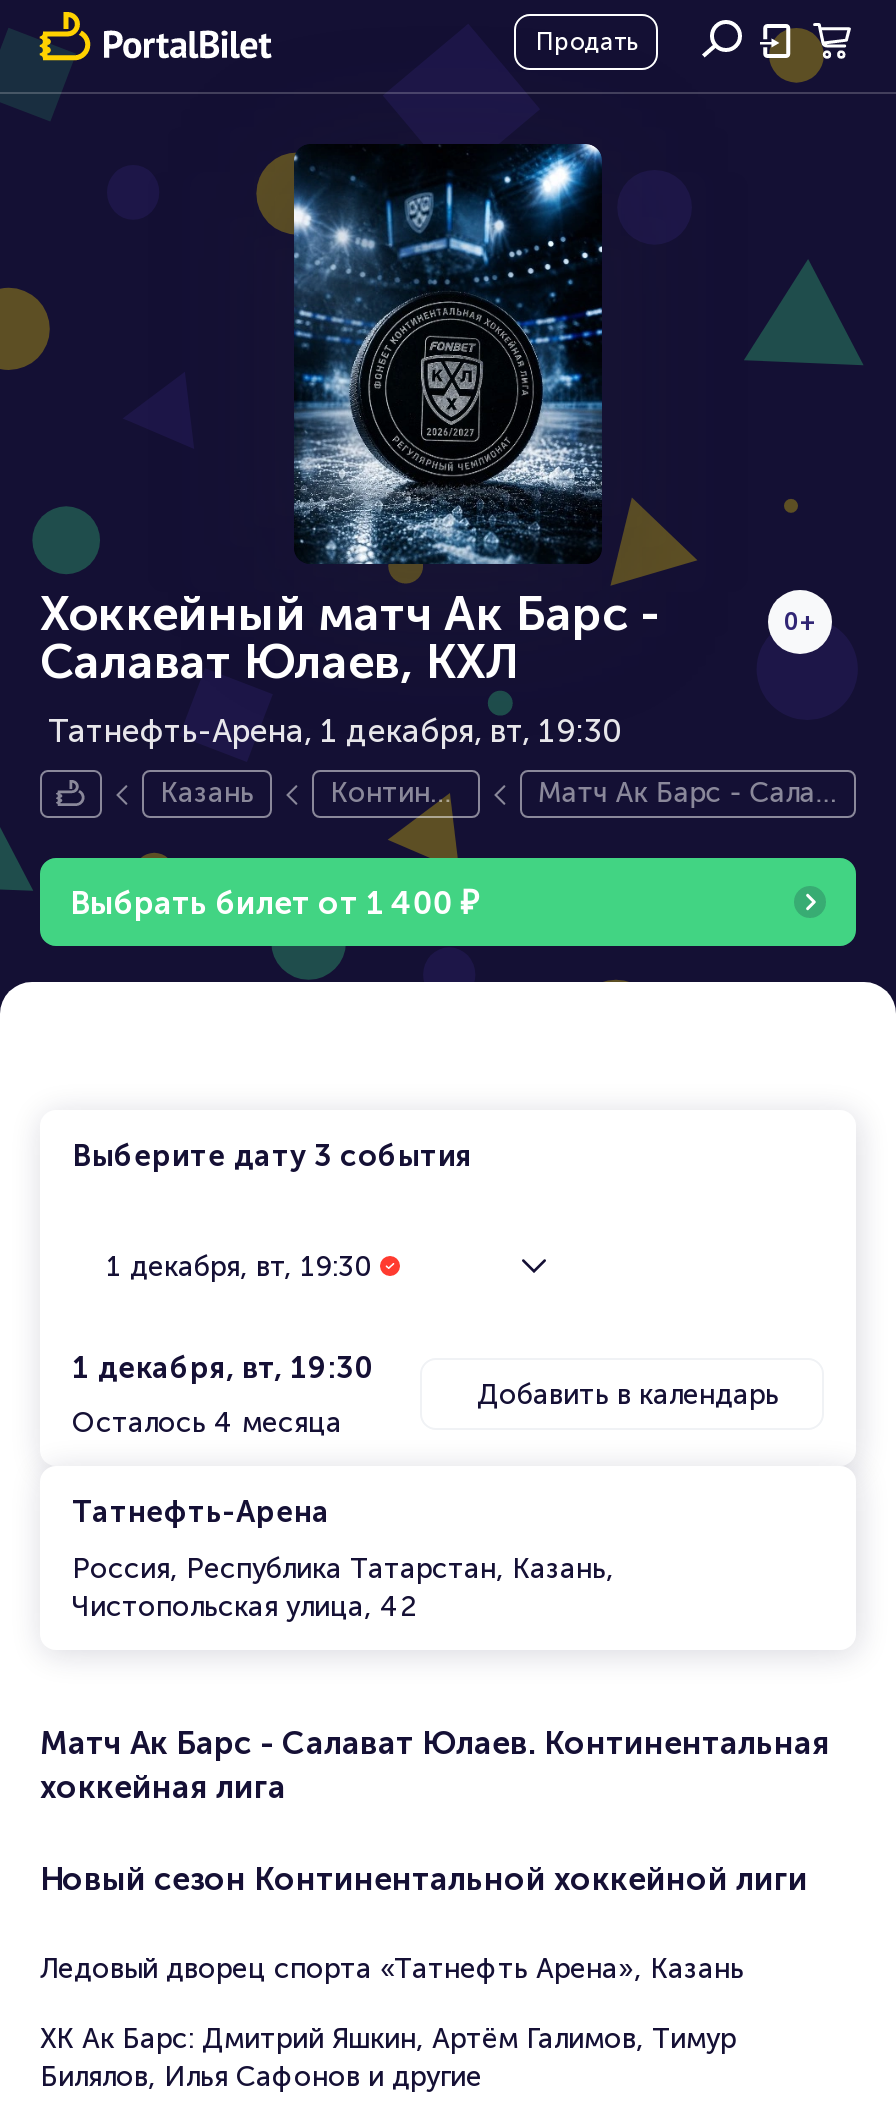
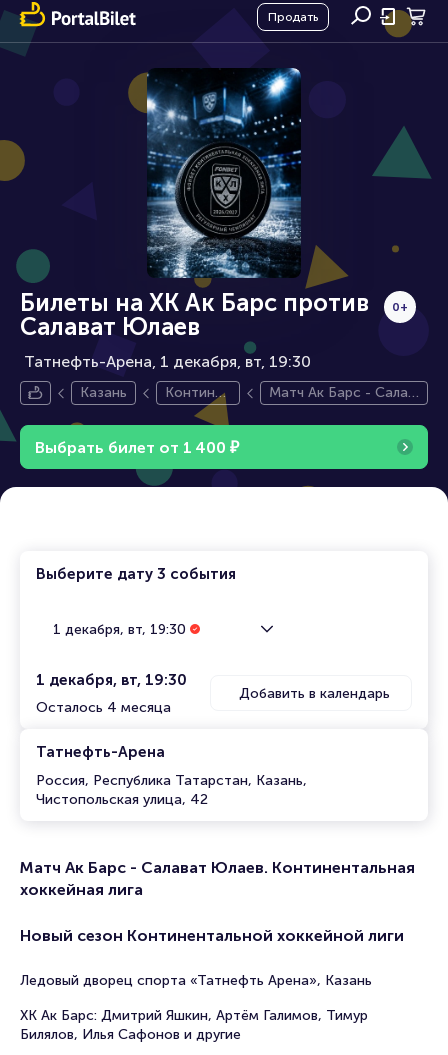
[40,584,662,690] Хоккейный матч Ак Барс - | Салават Юлаев, КХЛ -> [20,288,369,341] Билеты на ХК Ак Барс против | Салават Юлаев

